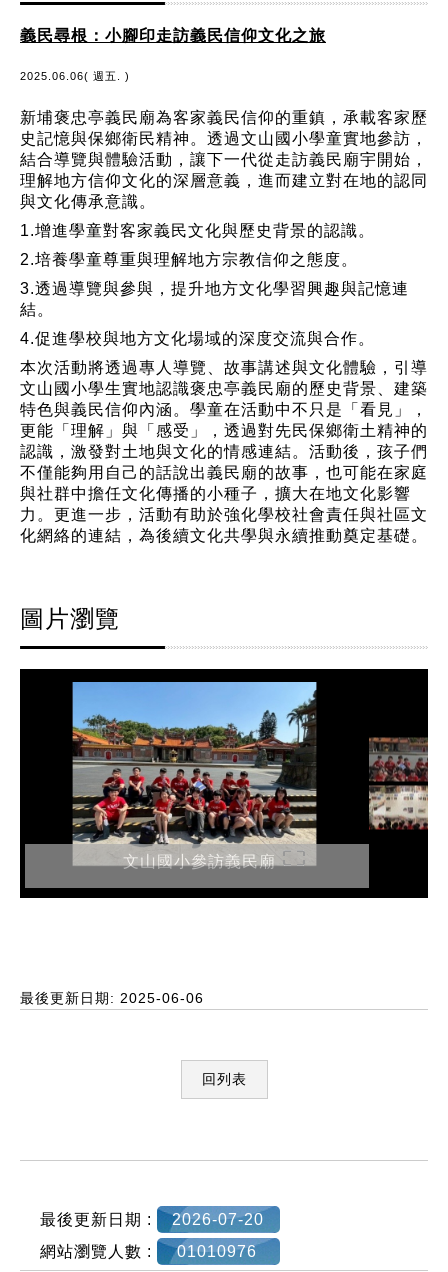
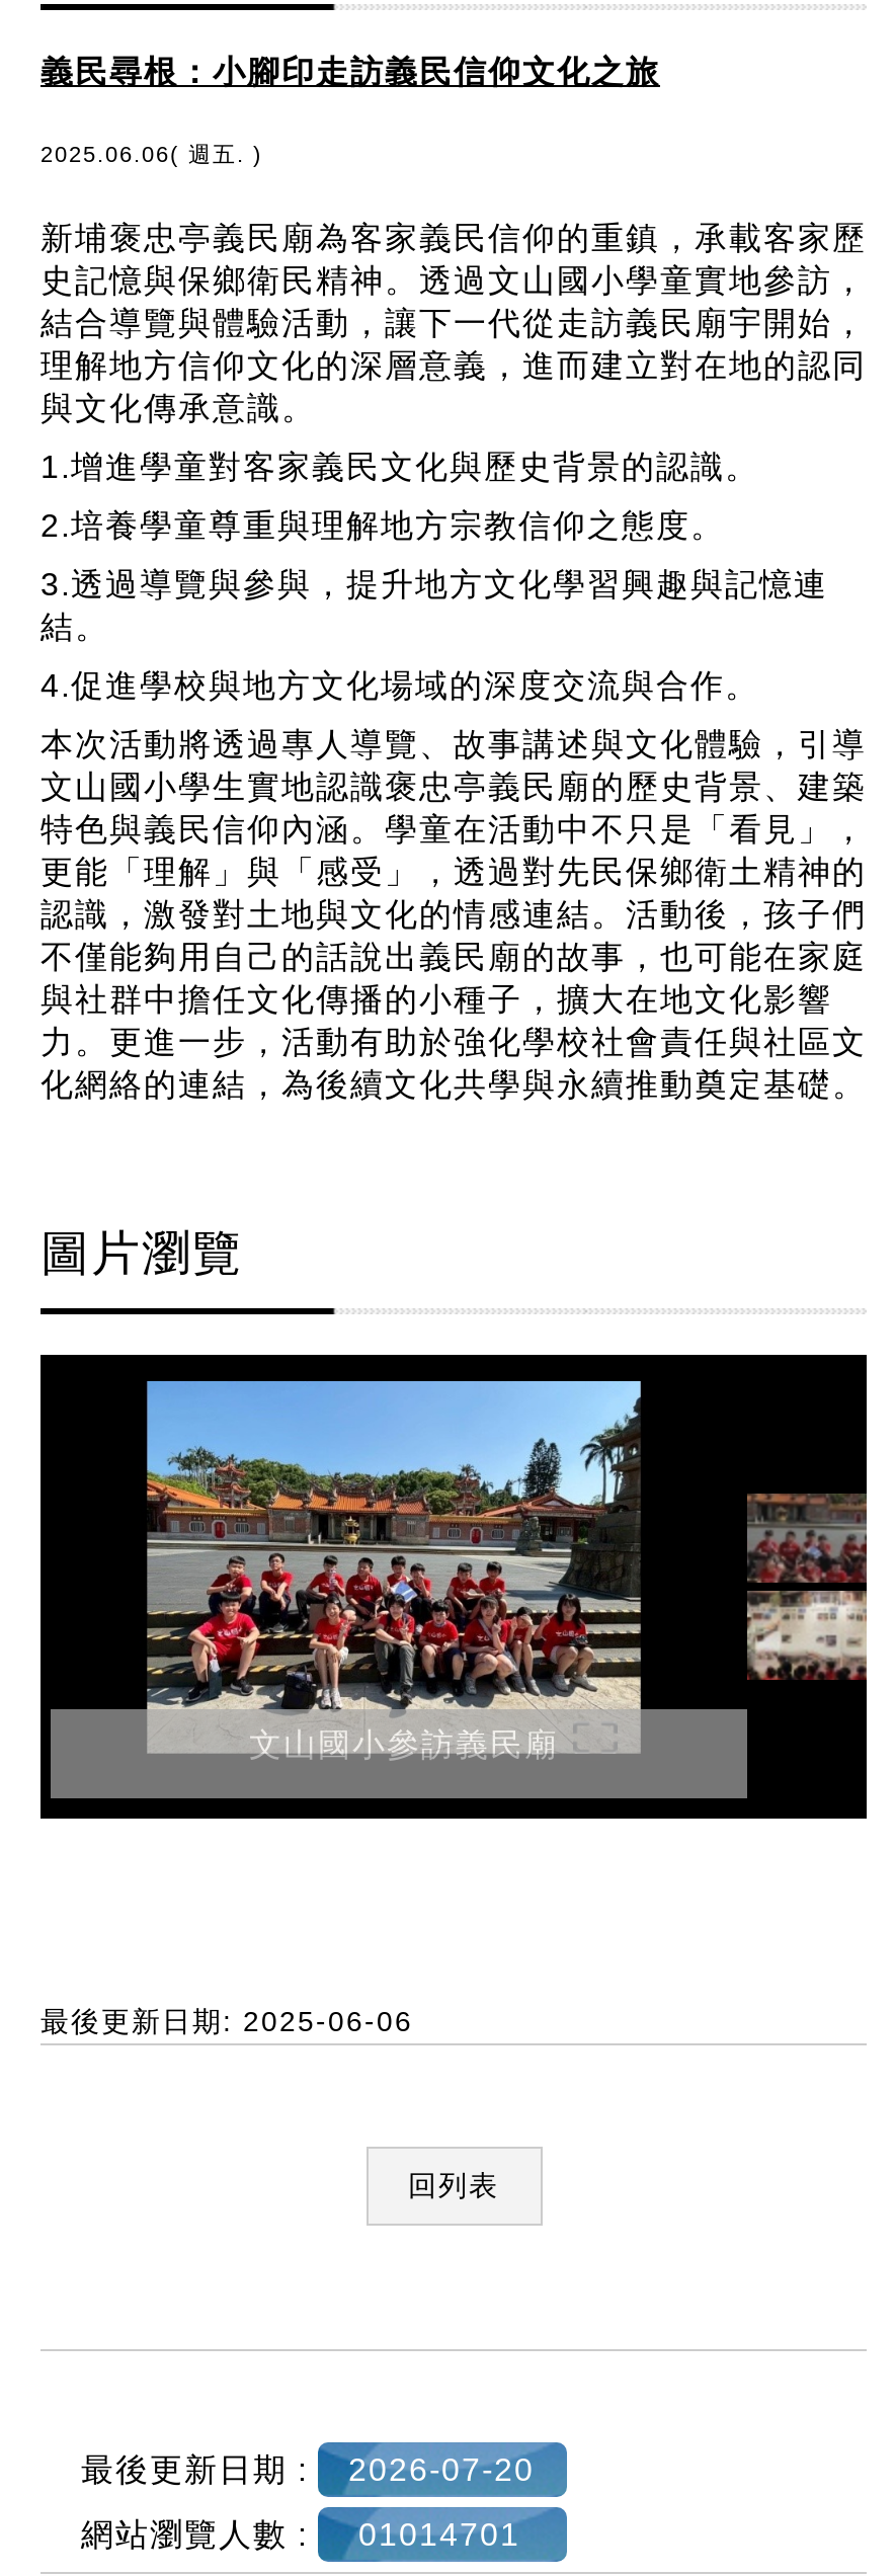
[40,1243,262,1260] 網站瀏覽人數 : 01010976 -> [81,2516,531,2551] 網站瀏覽人數 : 01014701

